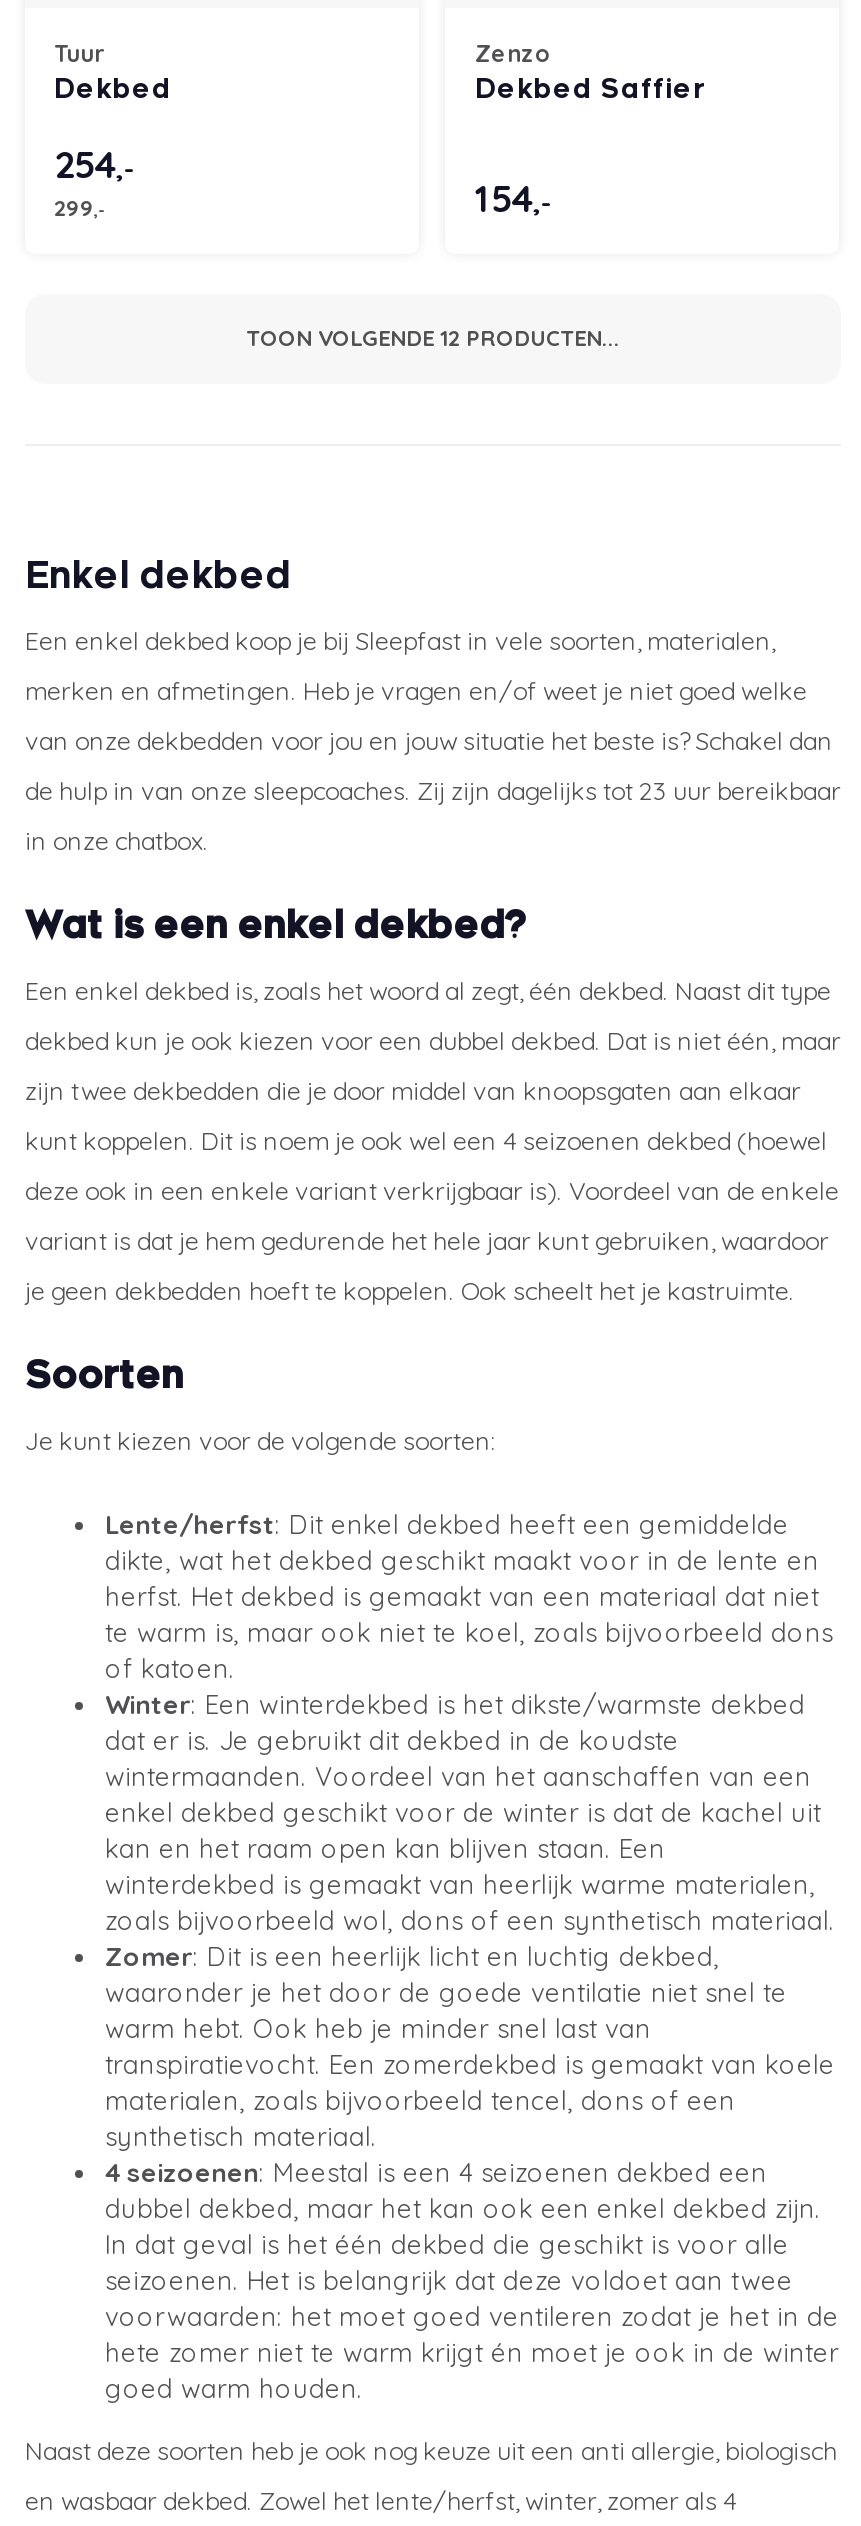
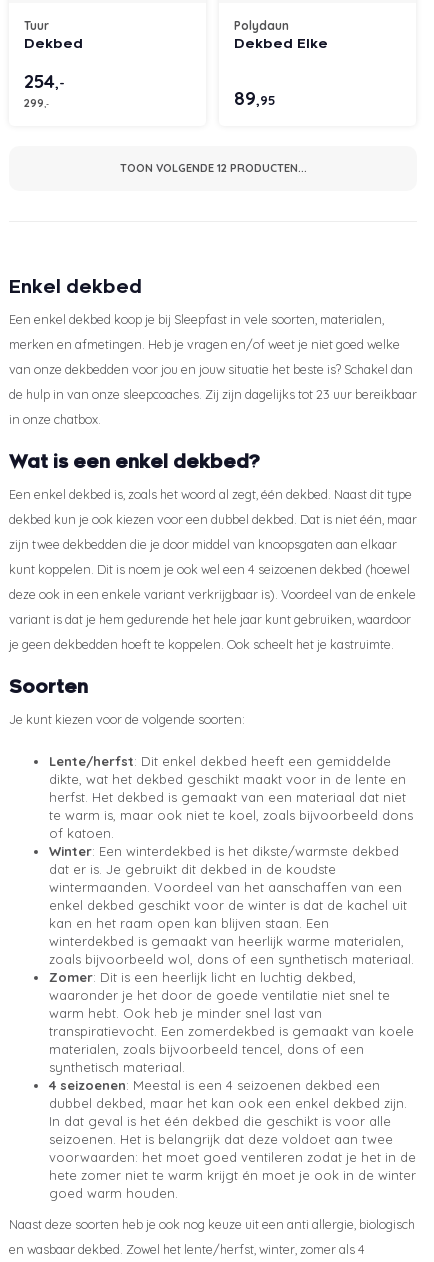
[475,38,705,104] Zenzo | Dekbed Saffier -> [234,18,328,51] Polydaun | Dekbed Elke
[475,174,553,222] 154,- -> [234,86,276,110] 89,95

